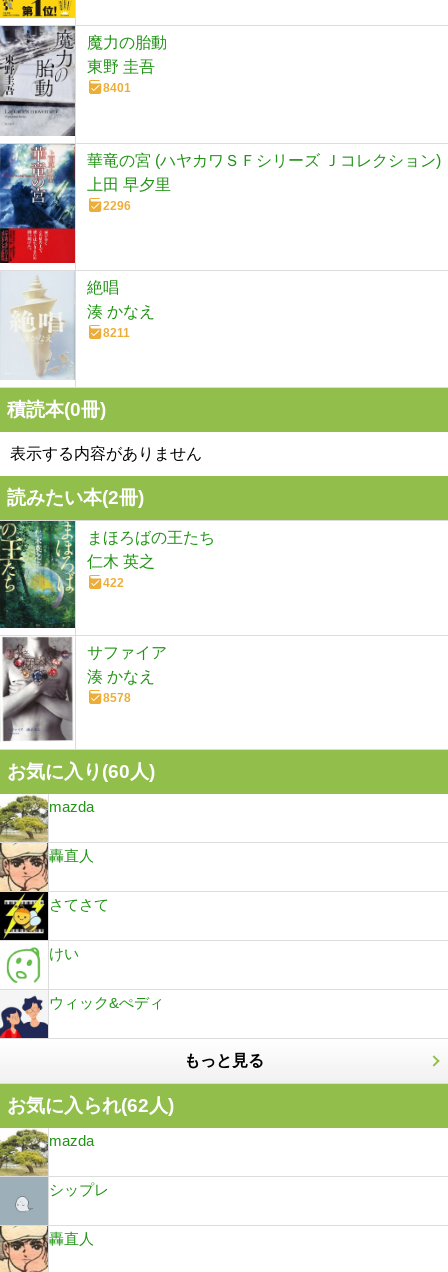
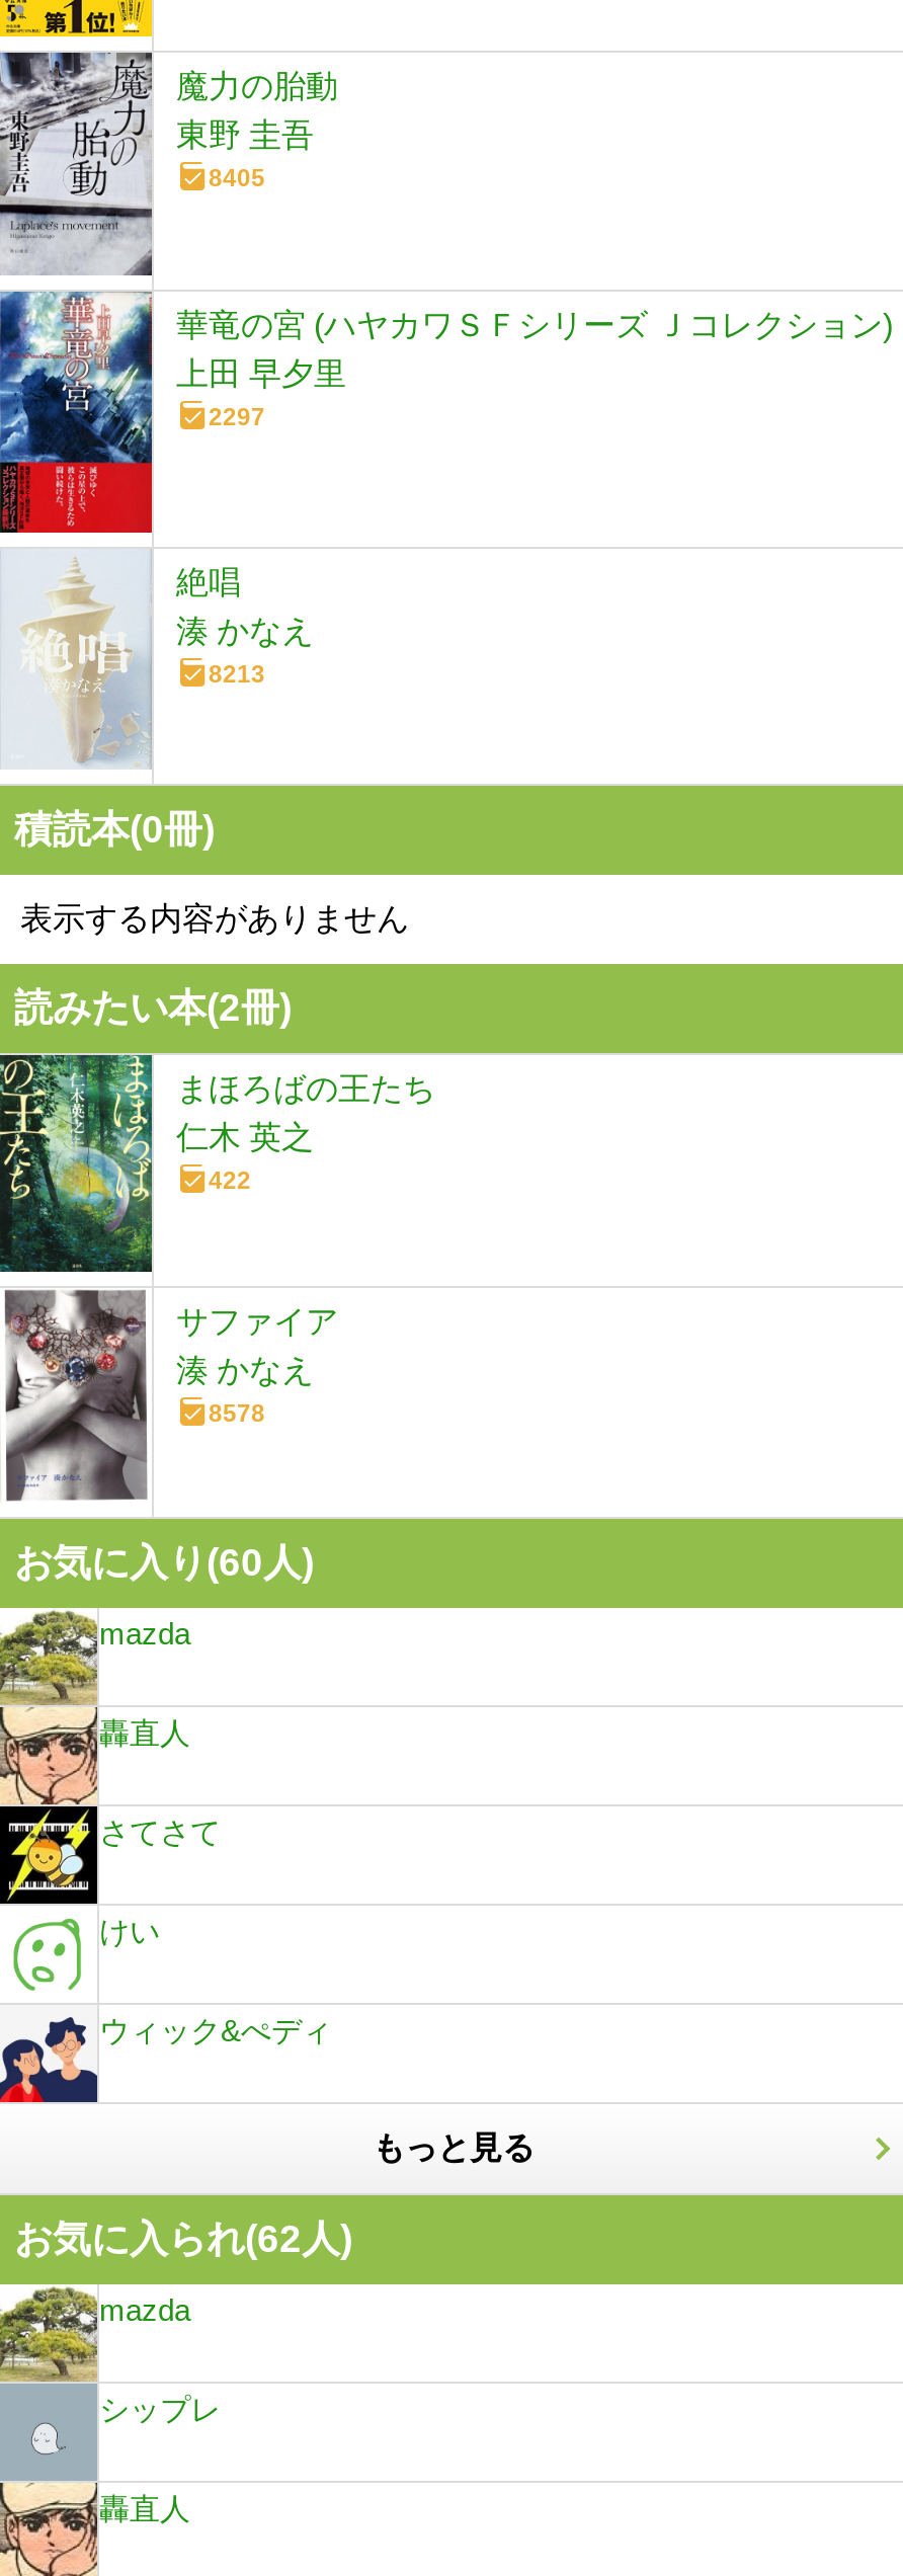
[103,81,131,95] 8401 -> [209,164,265,192] 8405
[103,199,131,213] 2296 -> [209,402,265,431] 2297
[103,326,130,340] 8211 -> [209,661,265,689] 8213

